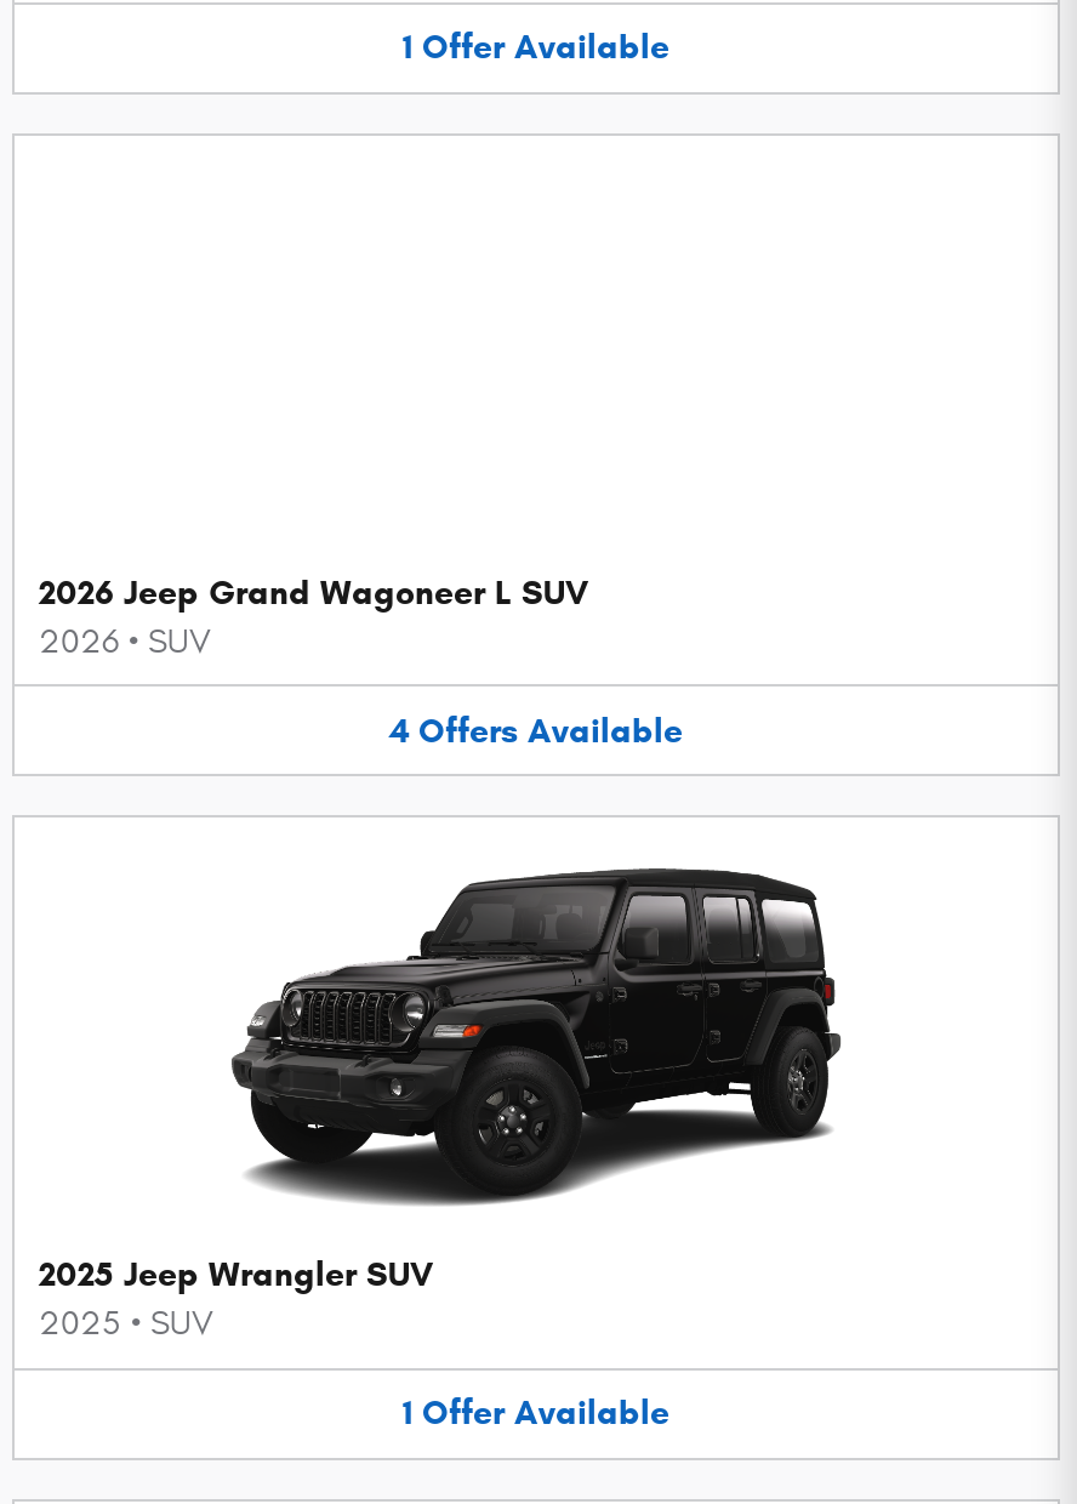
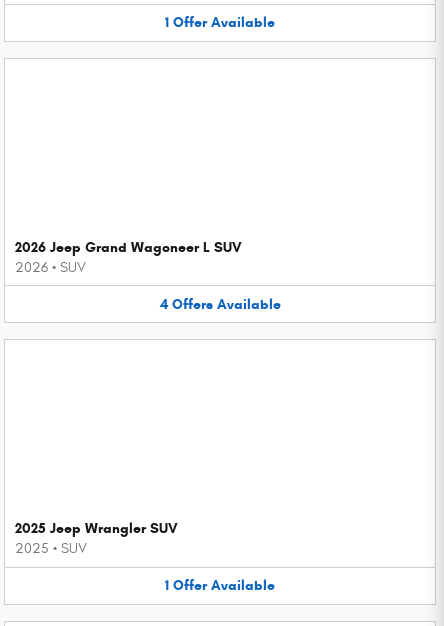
[228,866,844,1208] [image] -> none

